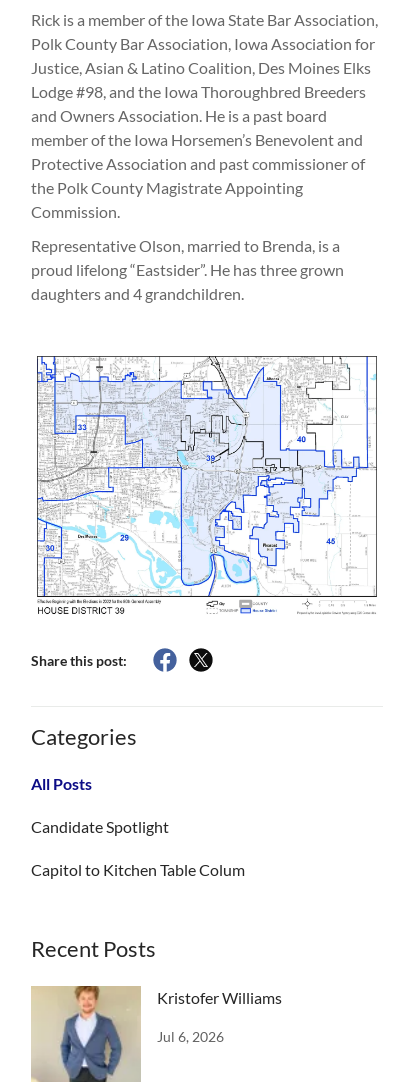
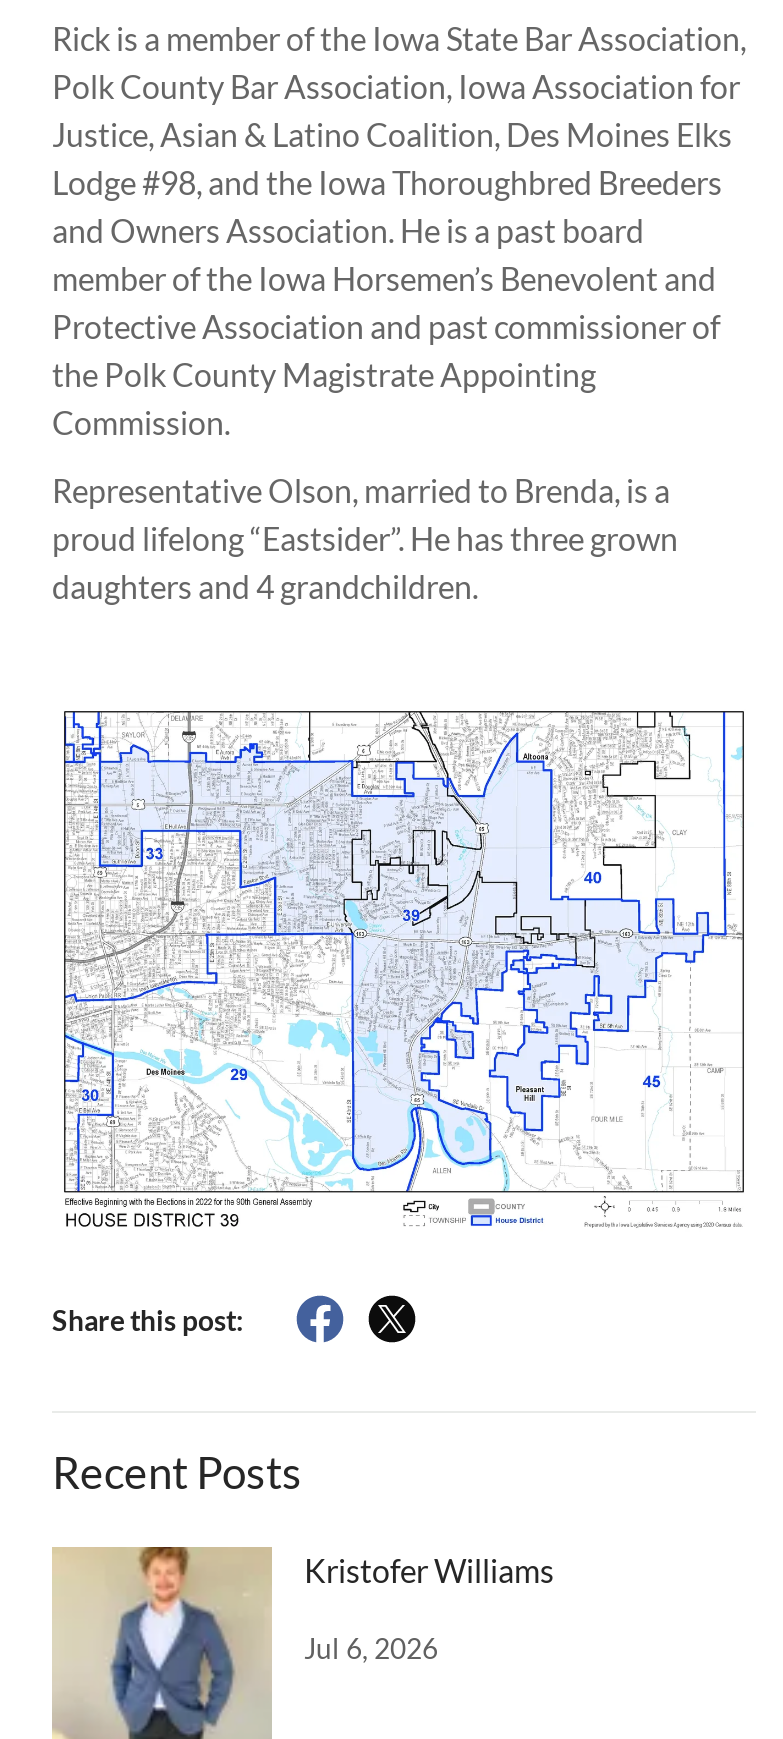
[31,723,245,879] Categories | All Posts | Candidate Spotlight | Capitol to Kitchen Table Colum -> none

